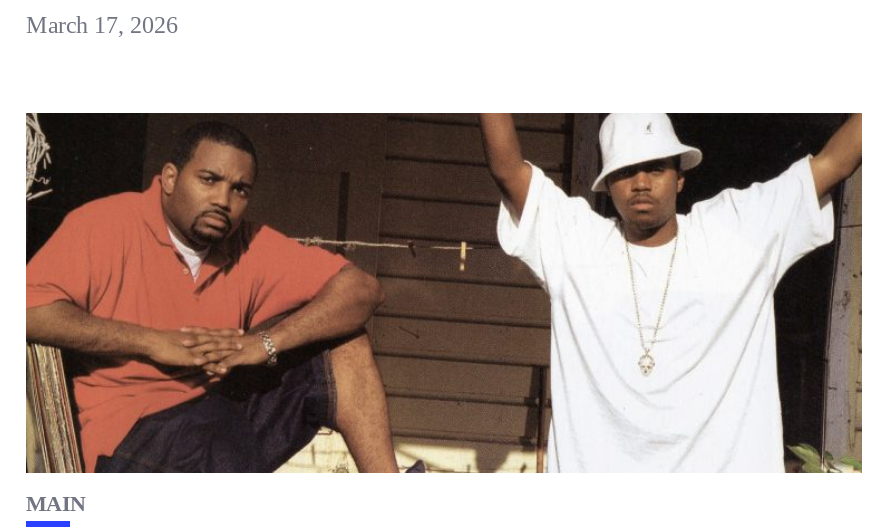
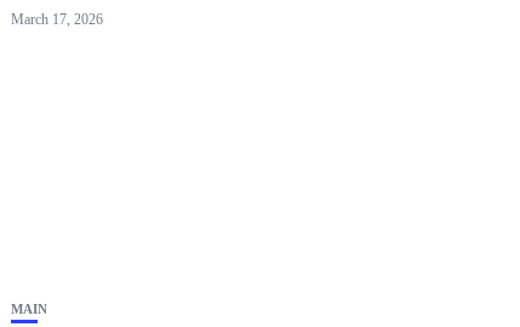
[24,111,864,475] [image] -> none

